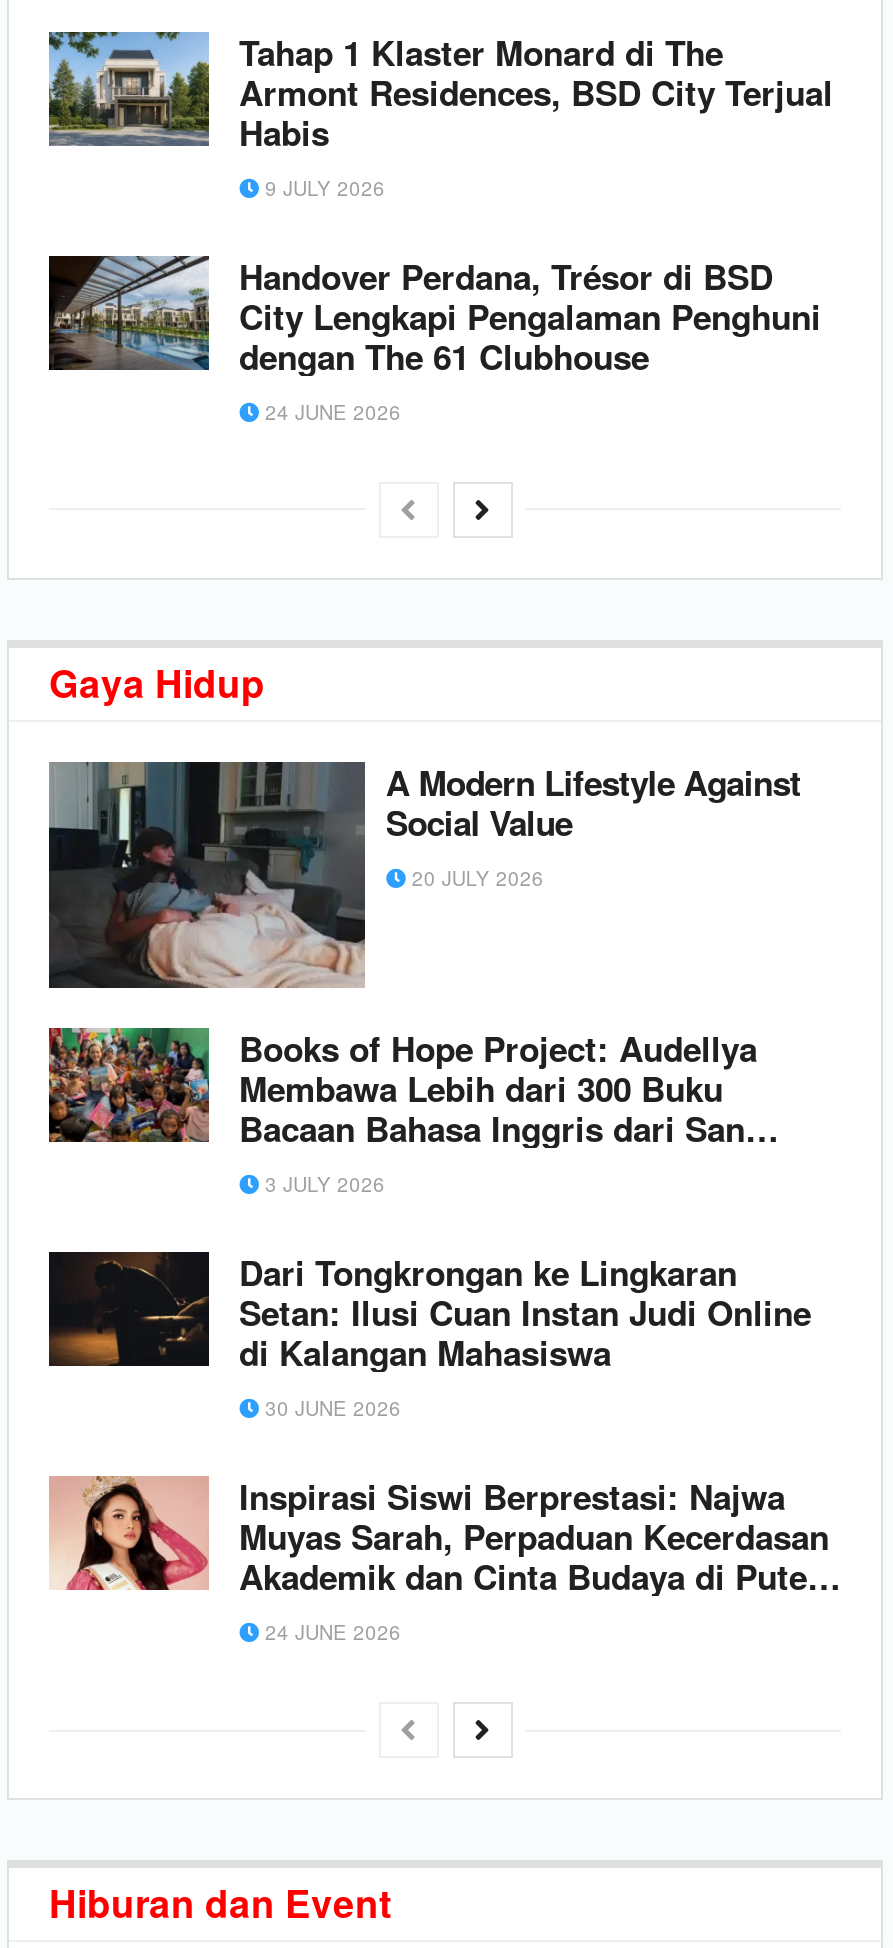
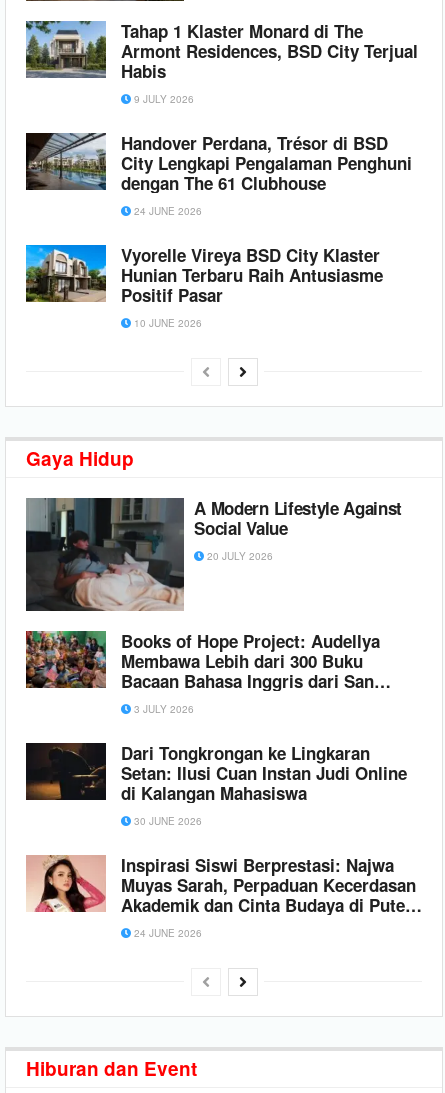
none -> [25,243,383,330] [image] | Vyorelle Vireya BSD City Klaster | Hunian Terbaru Raih Antusiasme | Positif Pasar | 10 JUNE 2026

